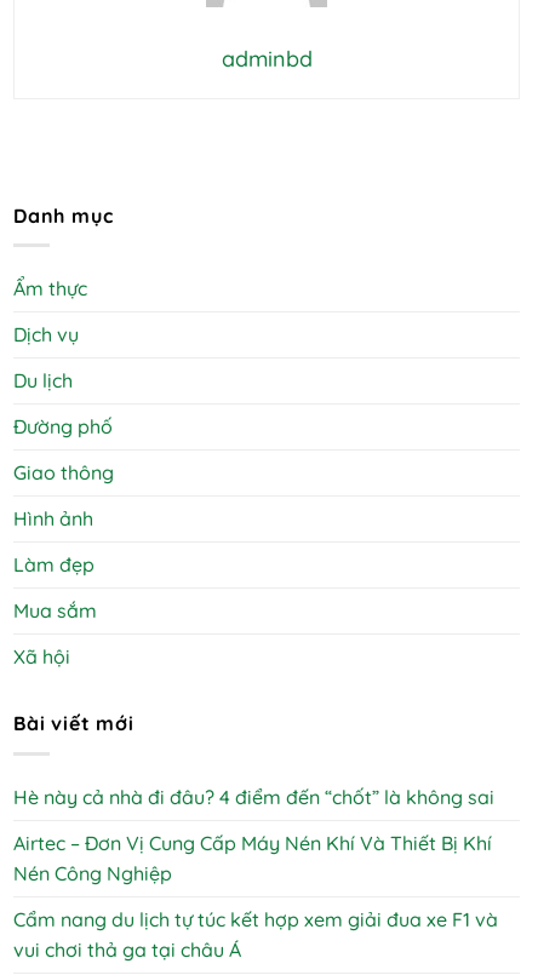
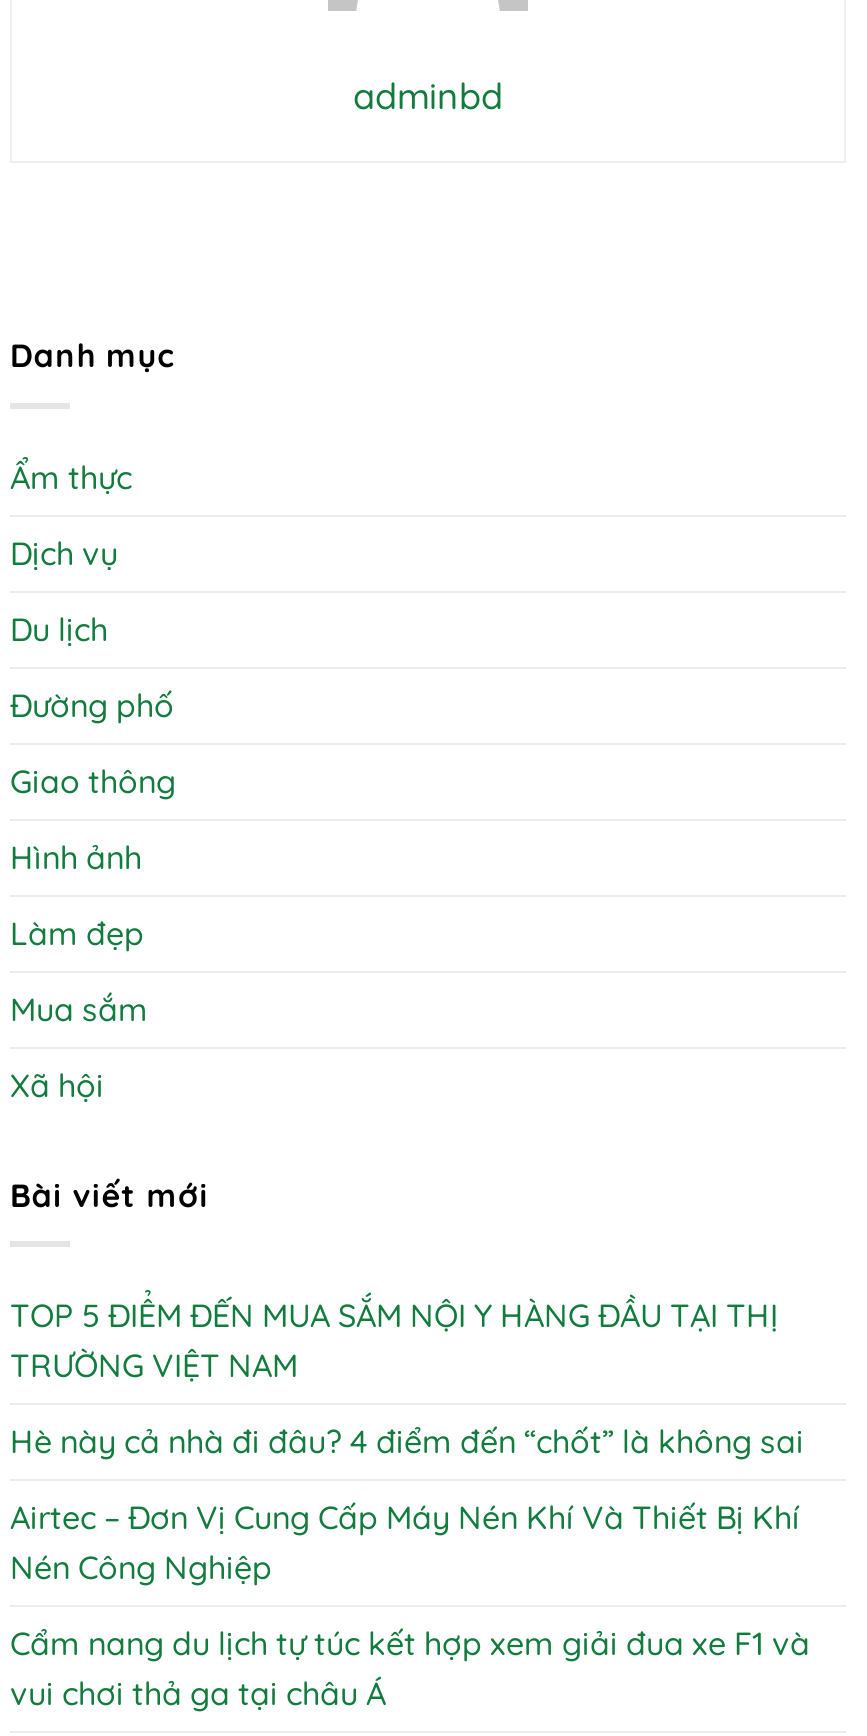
none -> [10,1296,778,1386] TOP 5 ĐIỂM ĐẾN MUA SẮM NỘI Y HÀNG ĐẦU TẠI THỊ | TRƯỜNG VIỆT NAM

